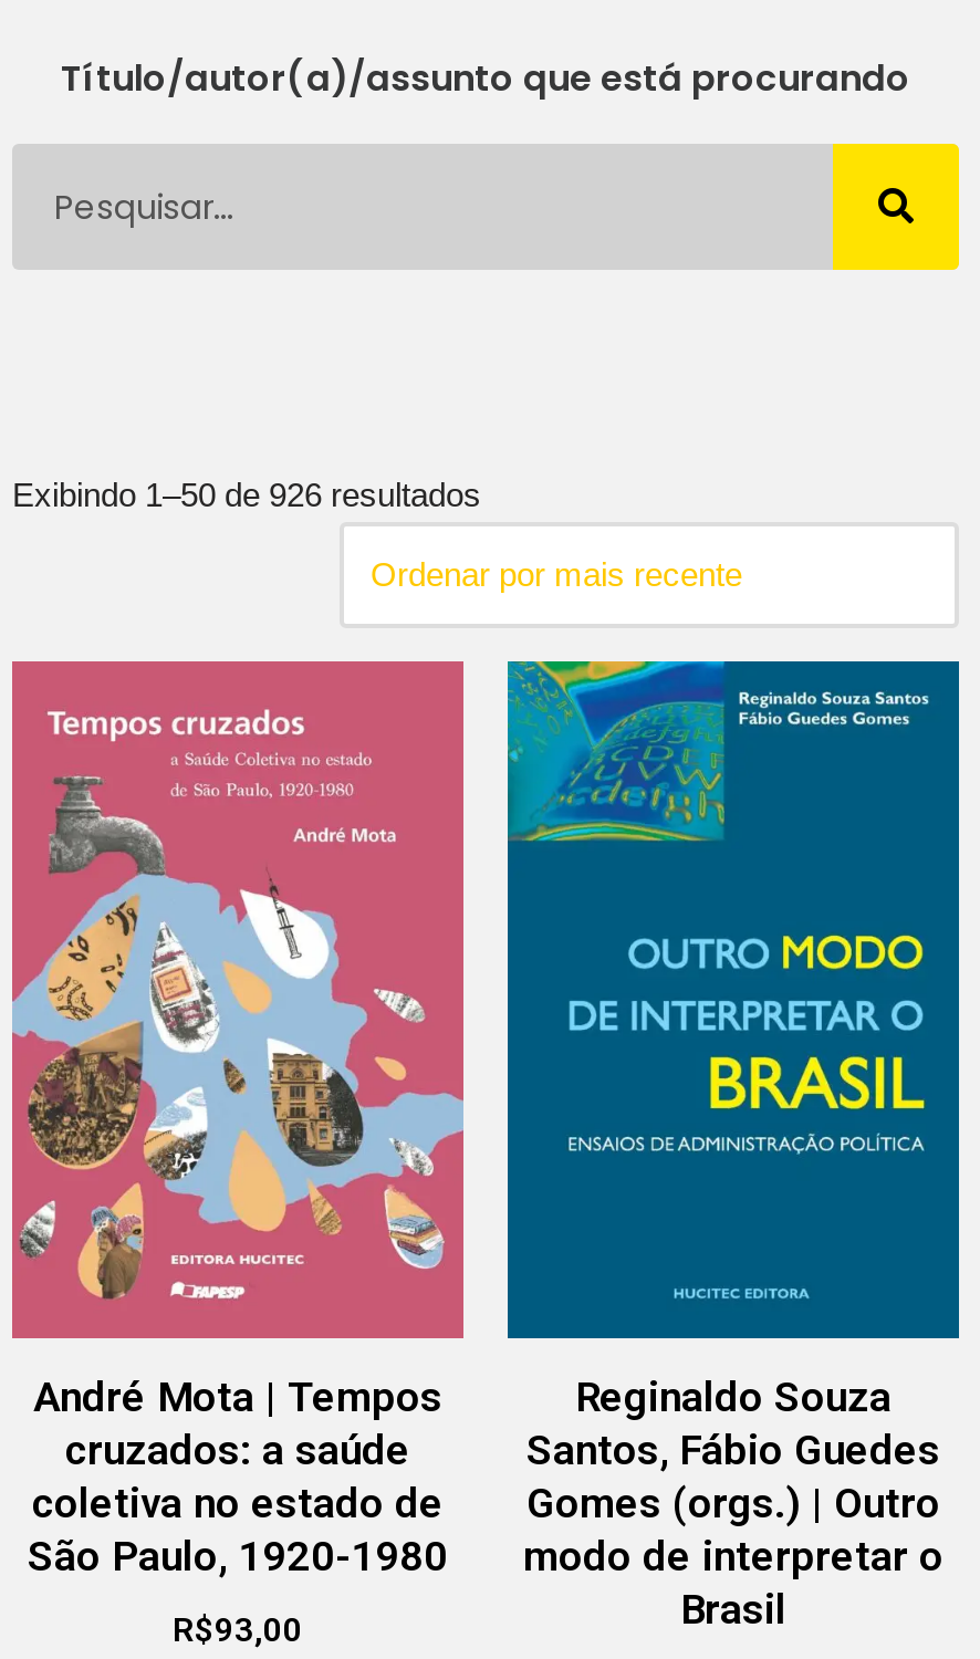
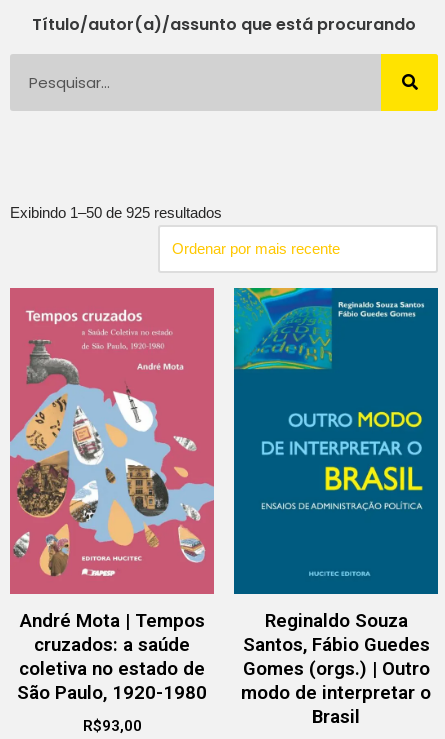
[12,476,481,513] Exibindo 1–50 de 926 resultados -> [10,204,222,221] Exibindo 1–50 de 925 resultados

